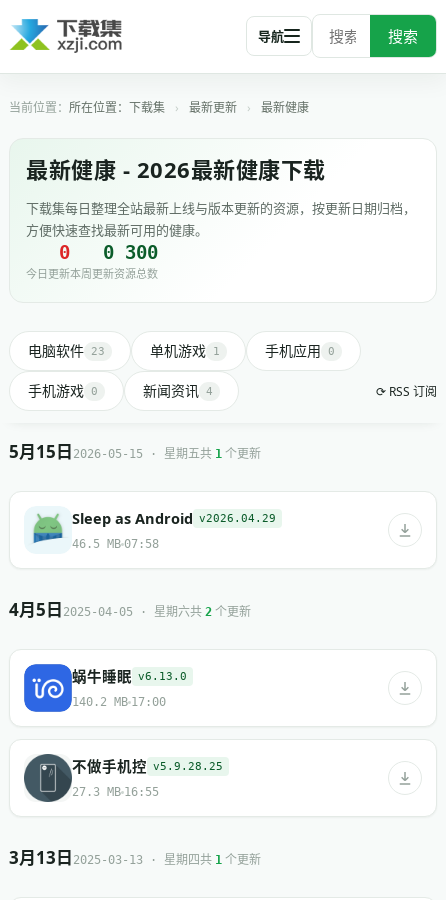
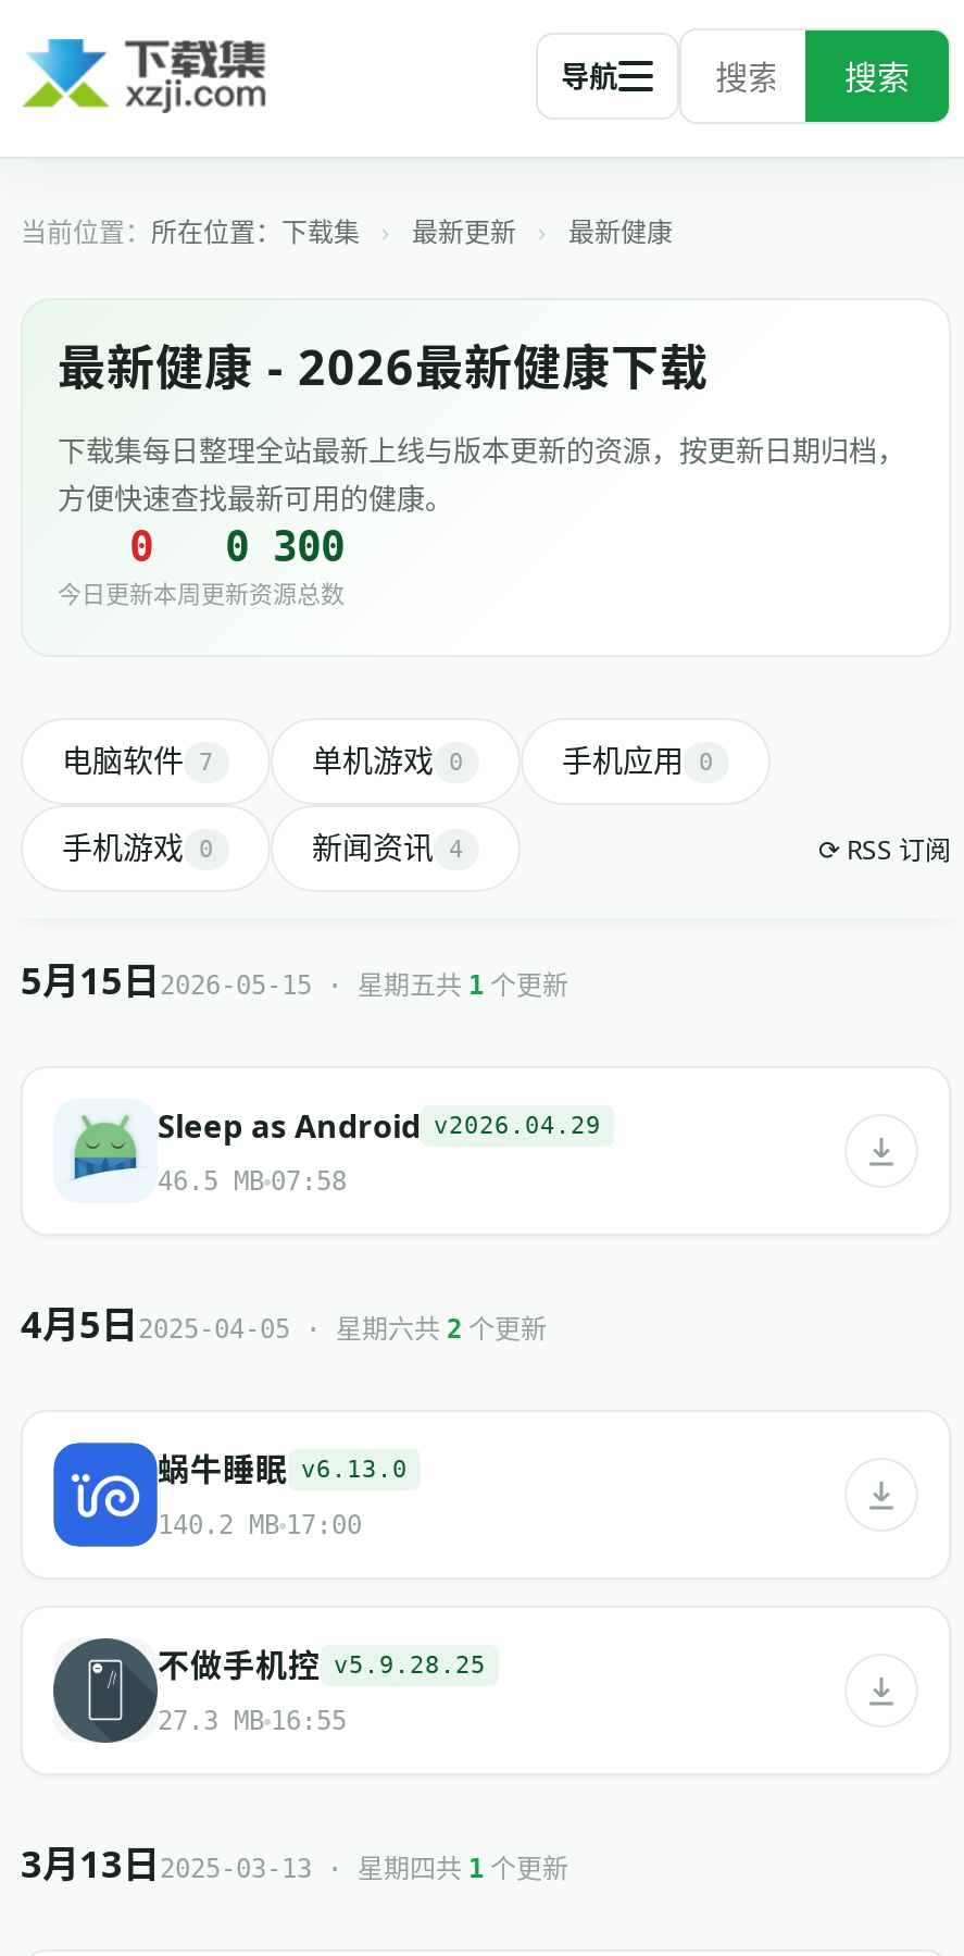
[28,341,105,360] 电脑软件 23 -> [62,740,214,781] 电脑软件 7
[150,341,220,360] 单机游戏 1 -> [312,740,464,781] 单机游戏 0

